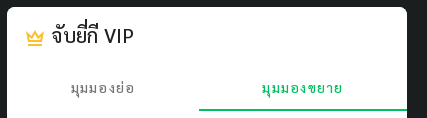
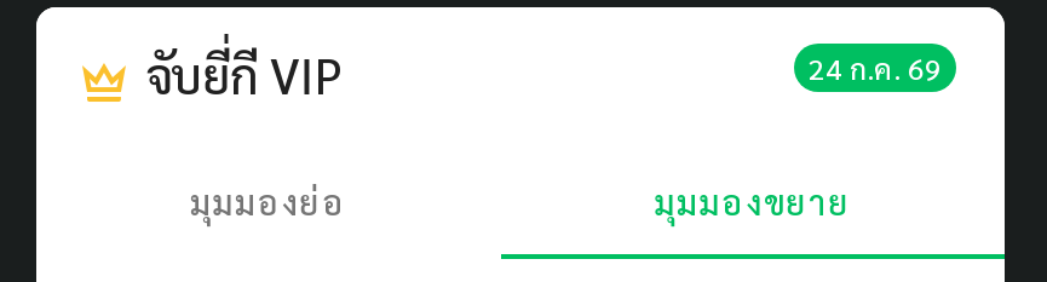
none -> [809,48,942,87] 24 ก.ค. 69

